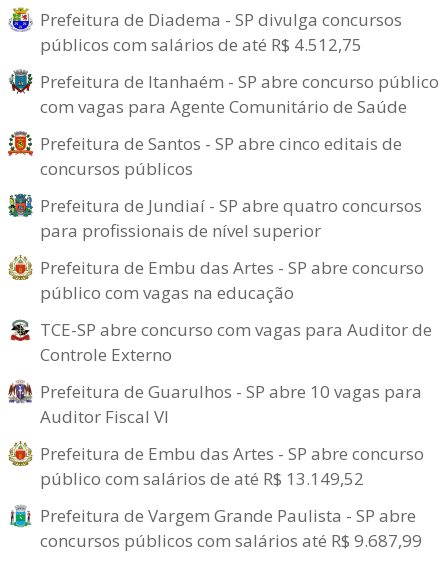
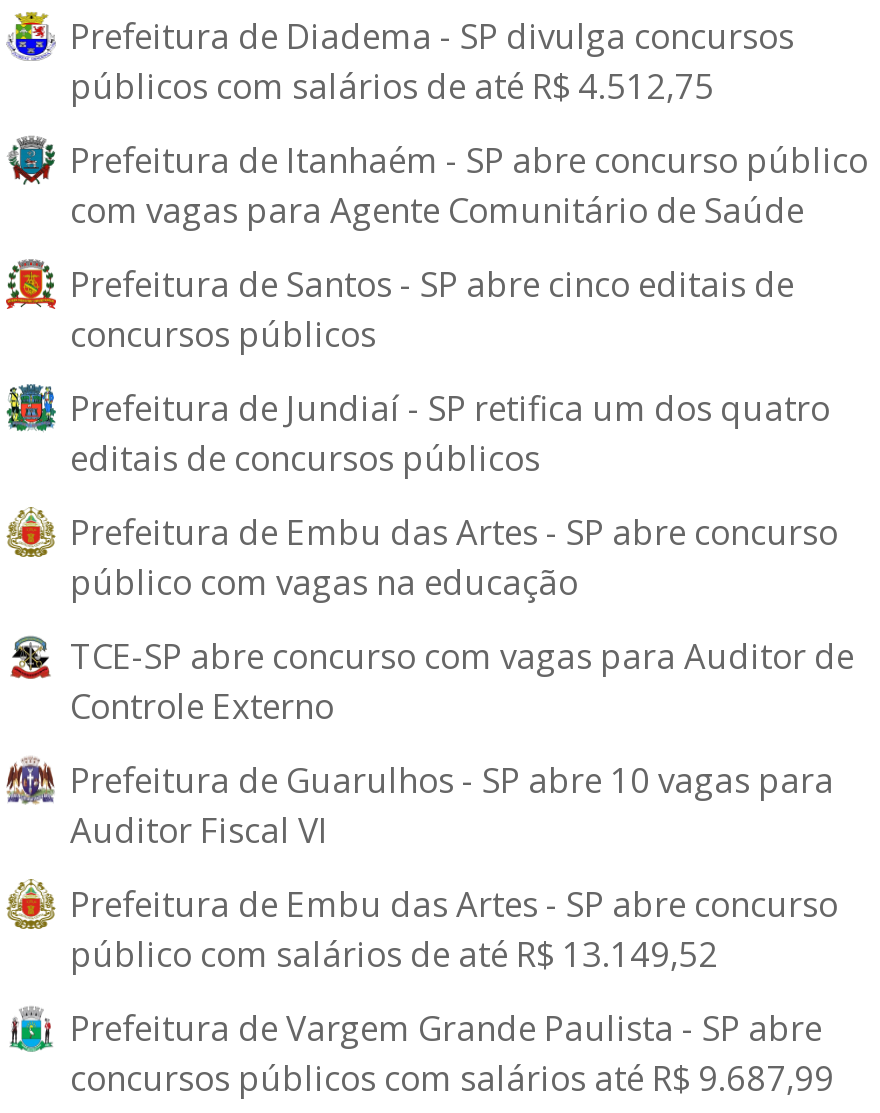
[40,194,422,242] Prefeitura de Jundiaí - SP abre quatro concursos | para profissionais de nível superior -> [70,385,830,481] Prefeitura de Jundiaí - SP retifica um dos quatro | editais de concursos públicos

